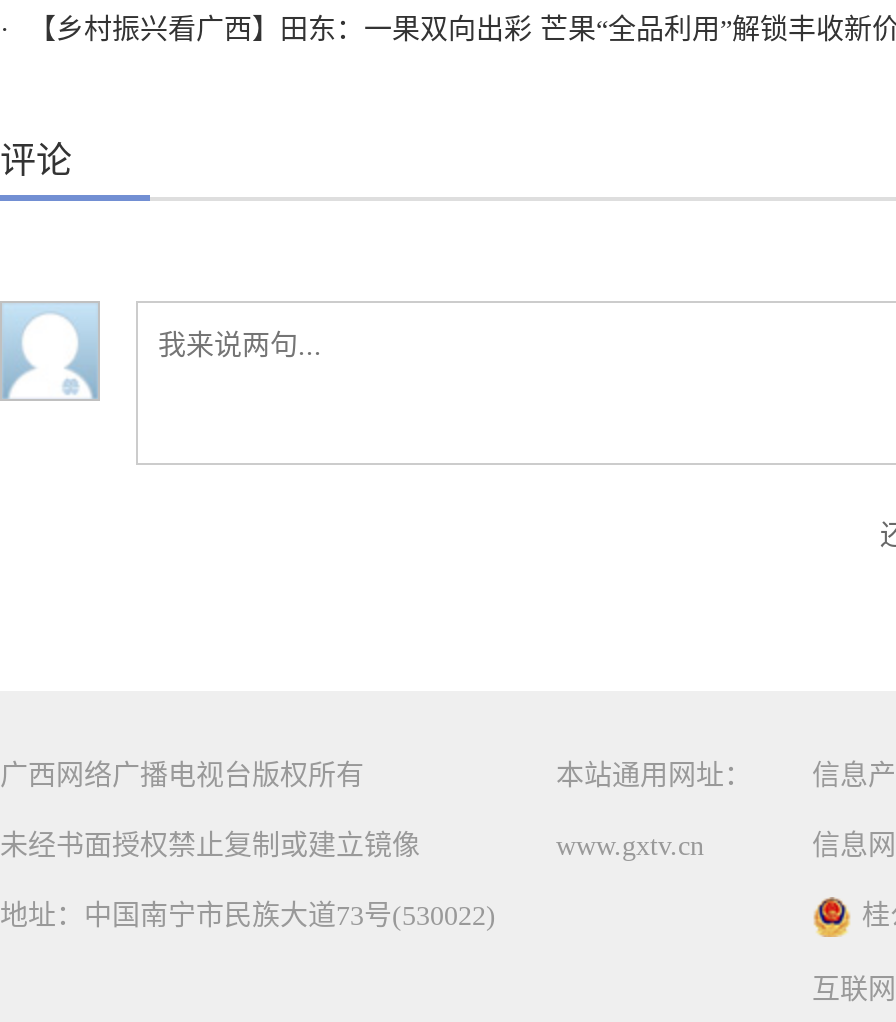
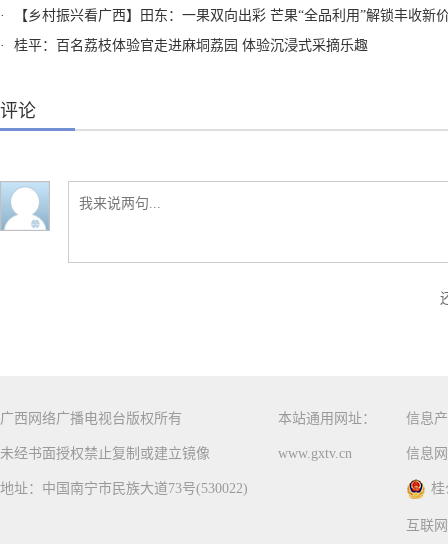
none -> [0,38,368,53] · 桂平：百名荔枝体验官走进麻垌荔园 体验沉浸式采摘乐趣

